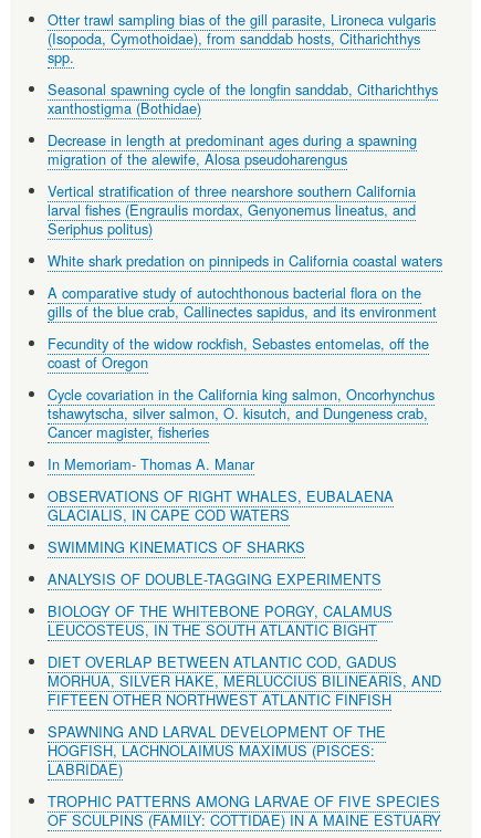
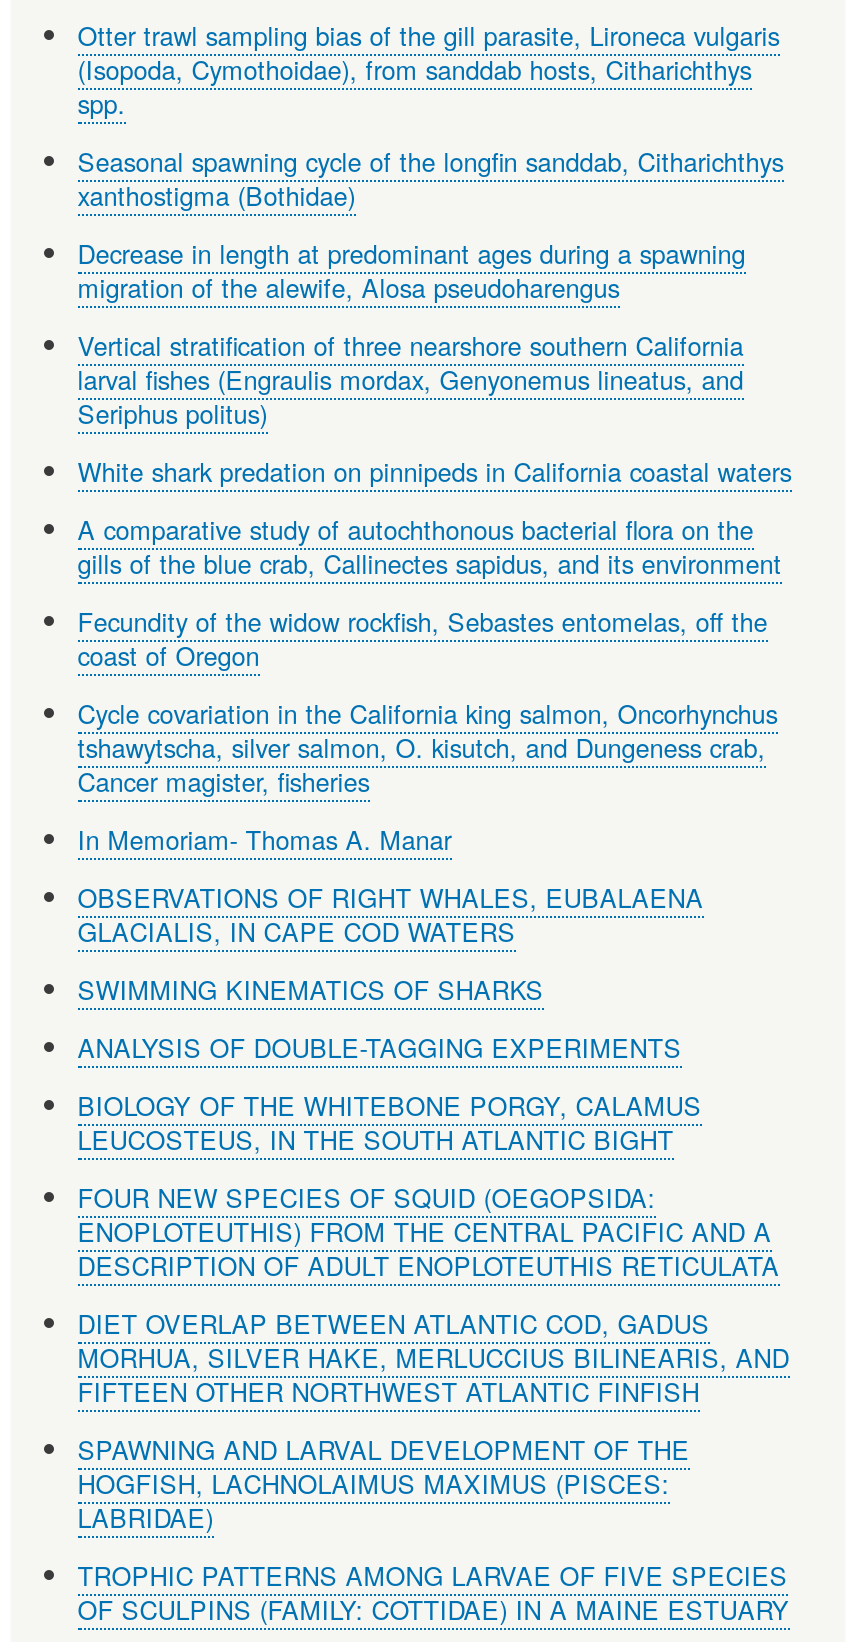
none -> [78,1178,780,1284] FOUR NEW SPECIES OF SQUID (OEGOPSIDA: | ENOPLOTEUTHIS) FROM THE CENTRAL PACIFIC AND A | DESCRIPTION OF ADULT ENOPLOTEUTHIS RETICULATA

